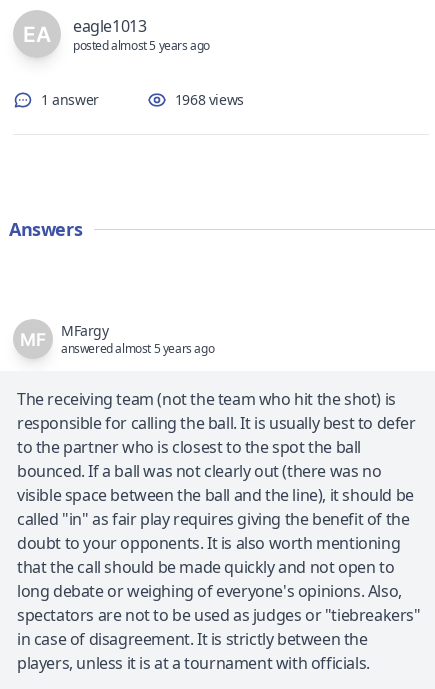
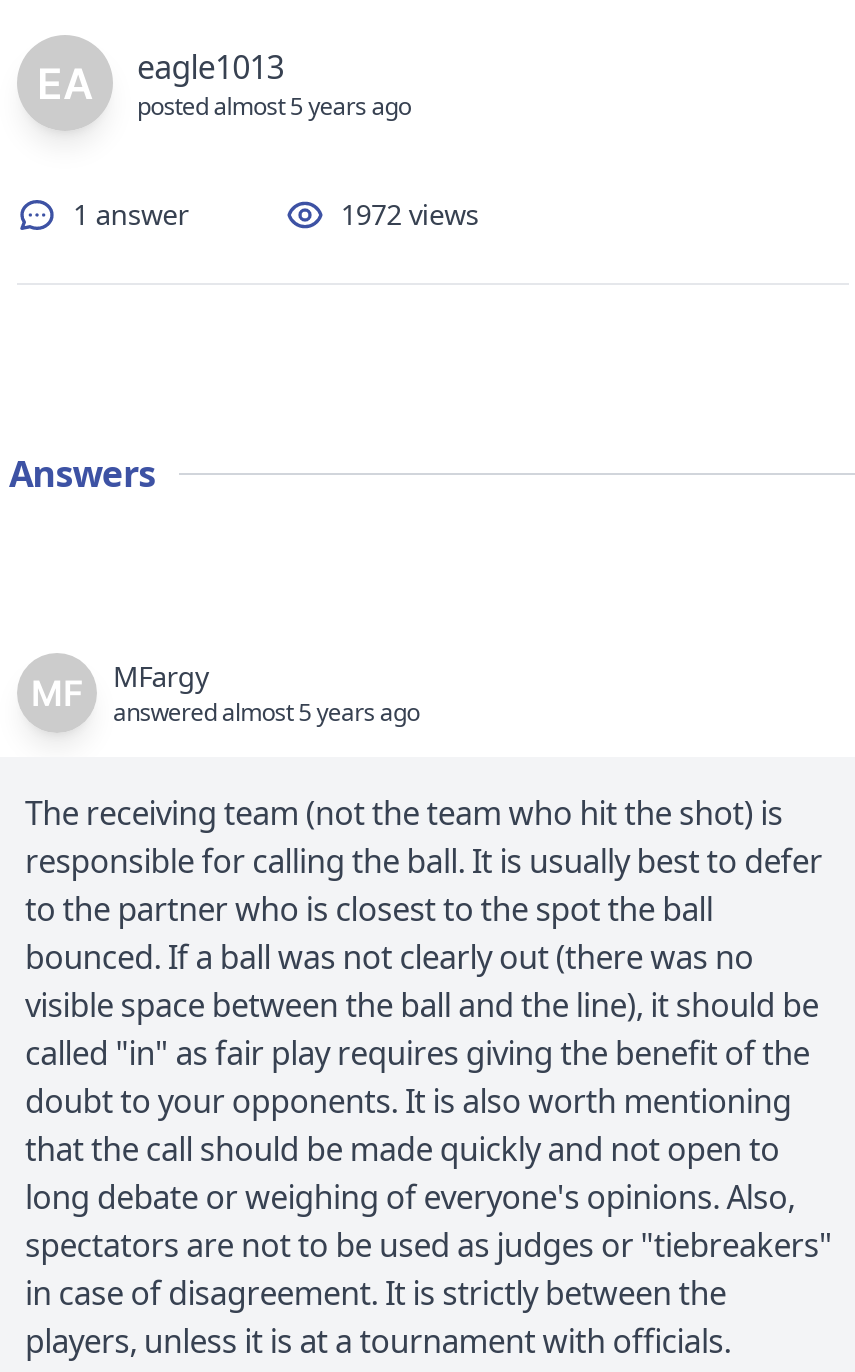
[175,90,244,109] 1968 views -> [341,195,479,233] 1972 views

